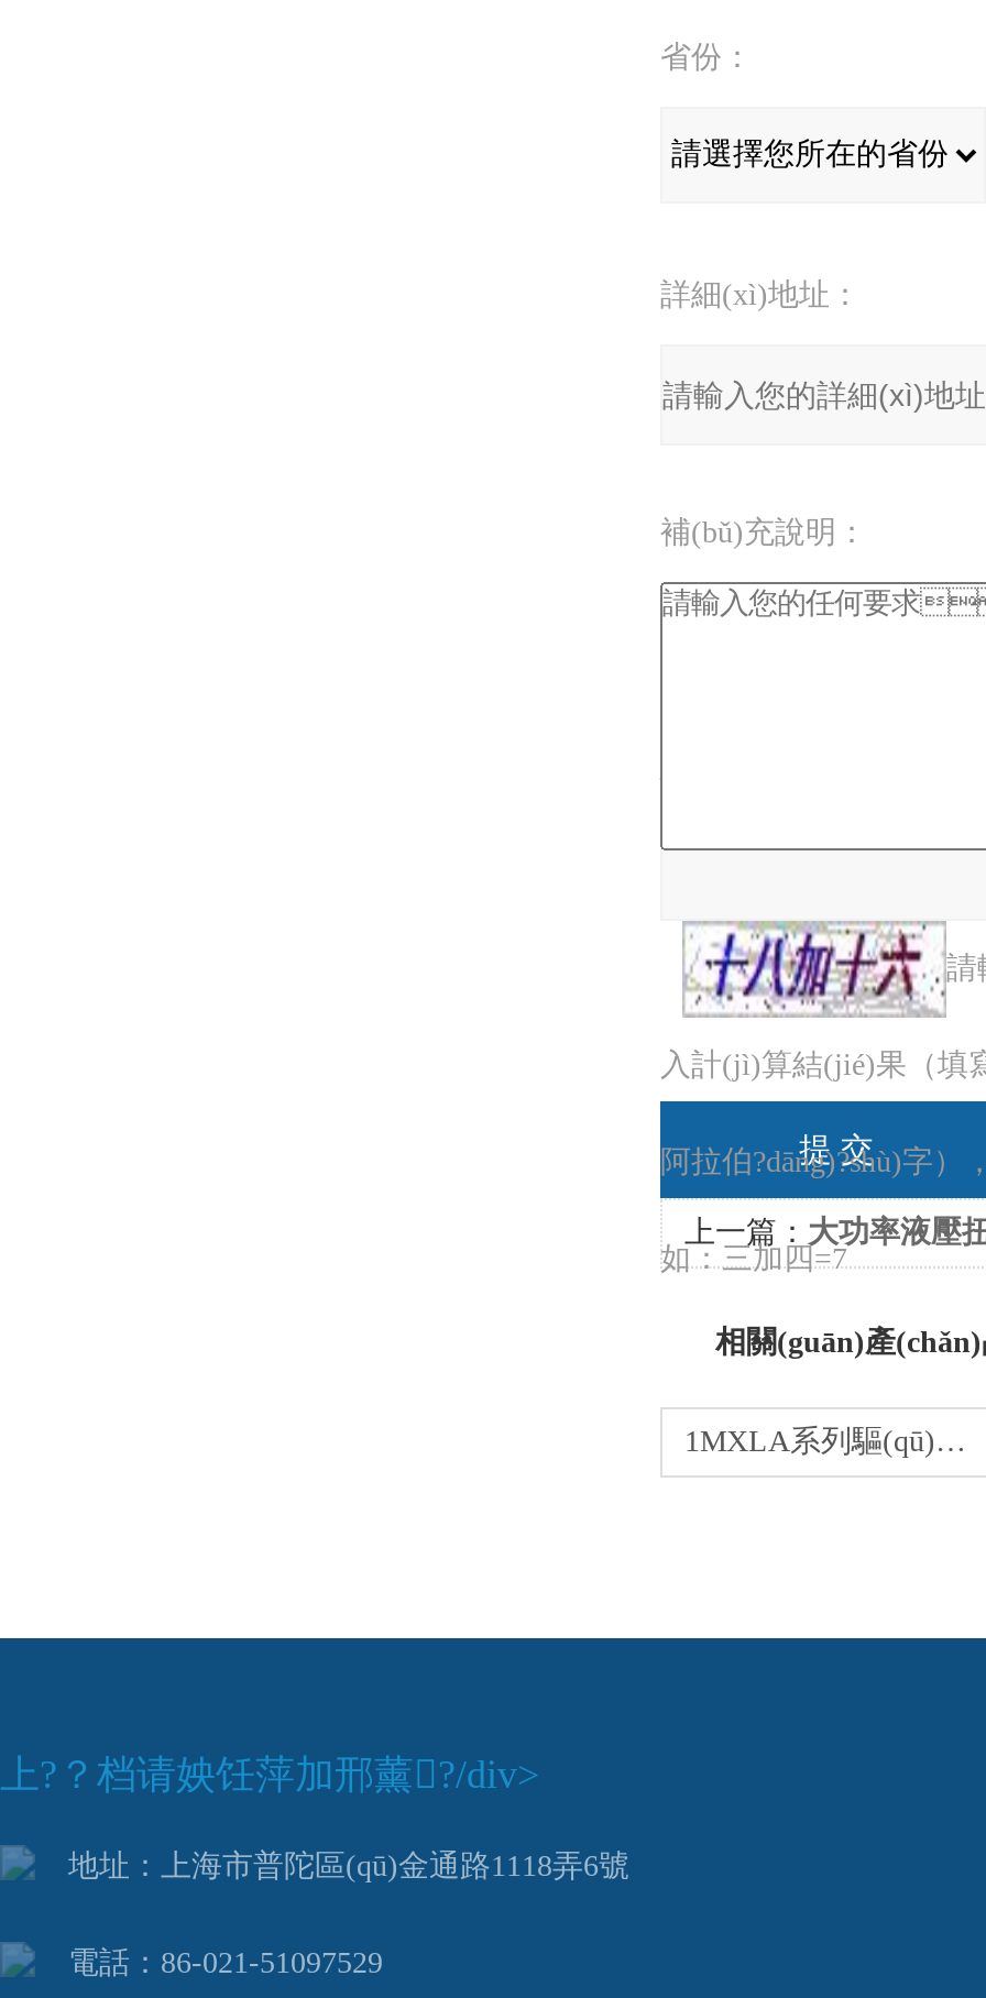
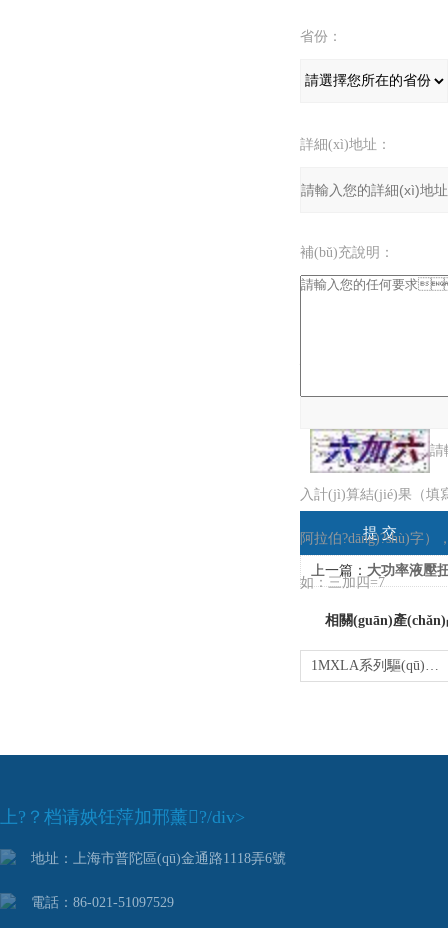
[691,921,938,1013] [image] -> [310,430,427,472] [image]

